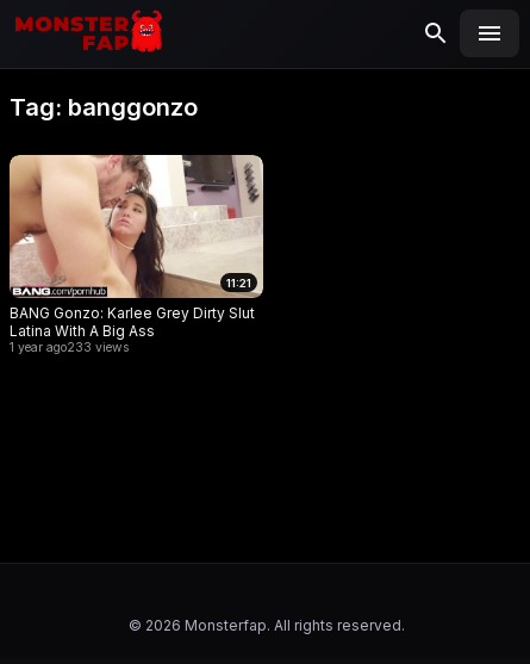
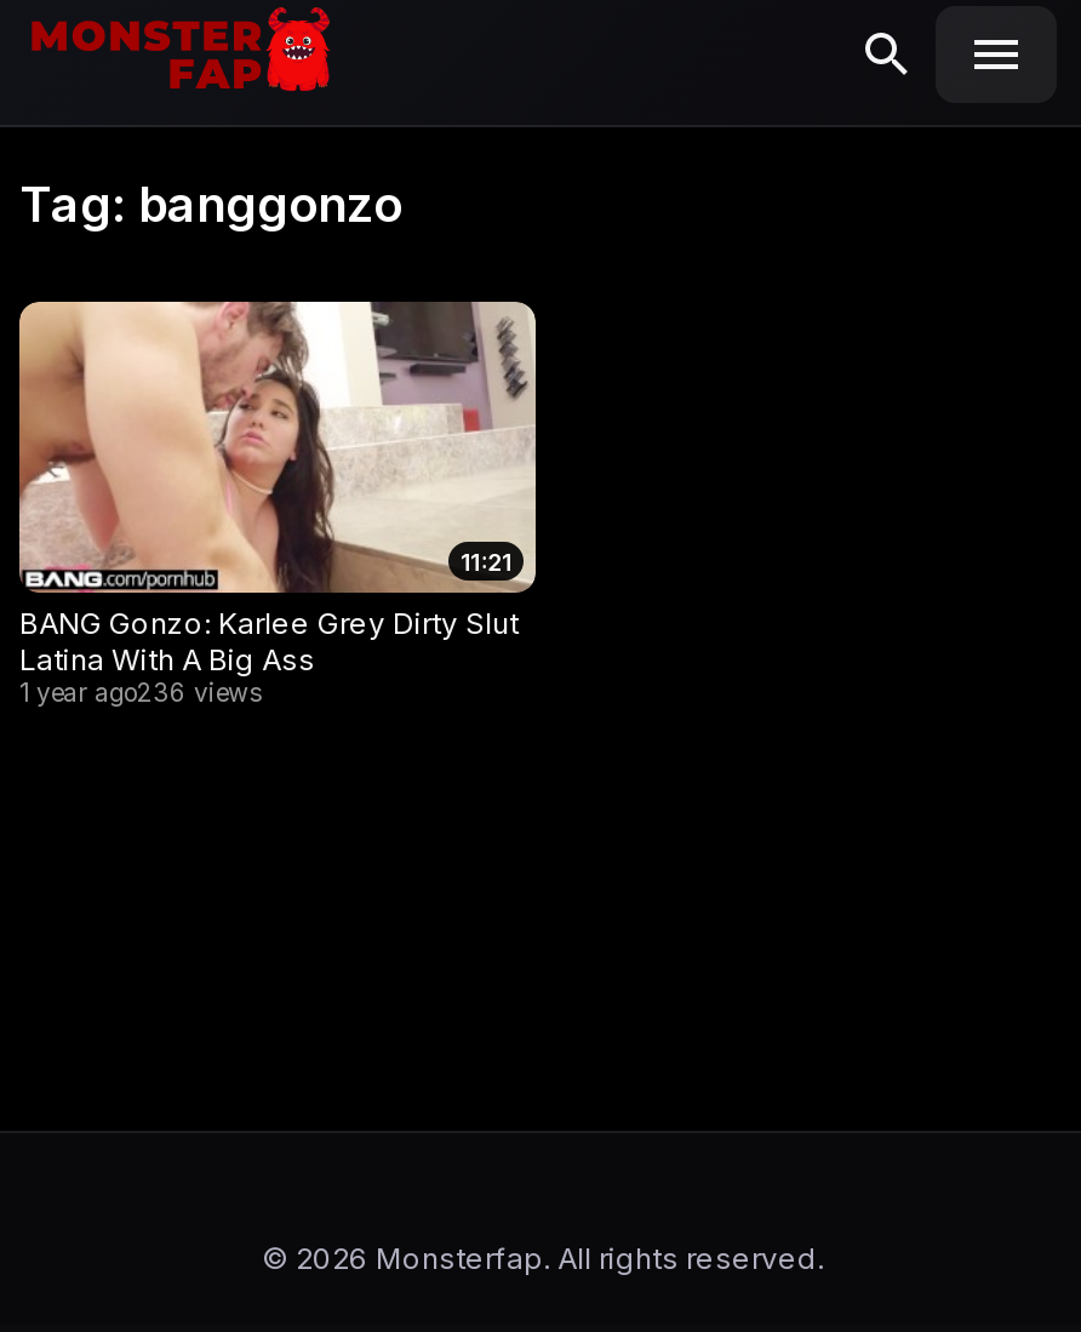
[10,340,129,356] 1 year ago233 views -> [19,679,262,710] 1 year ago236 views

